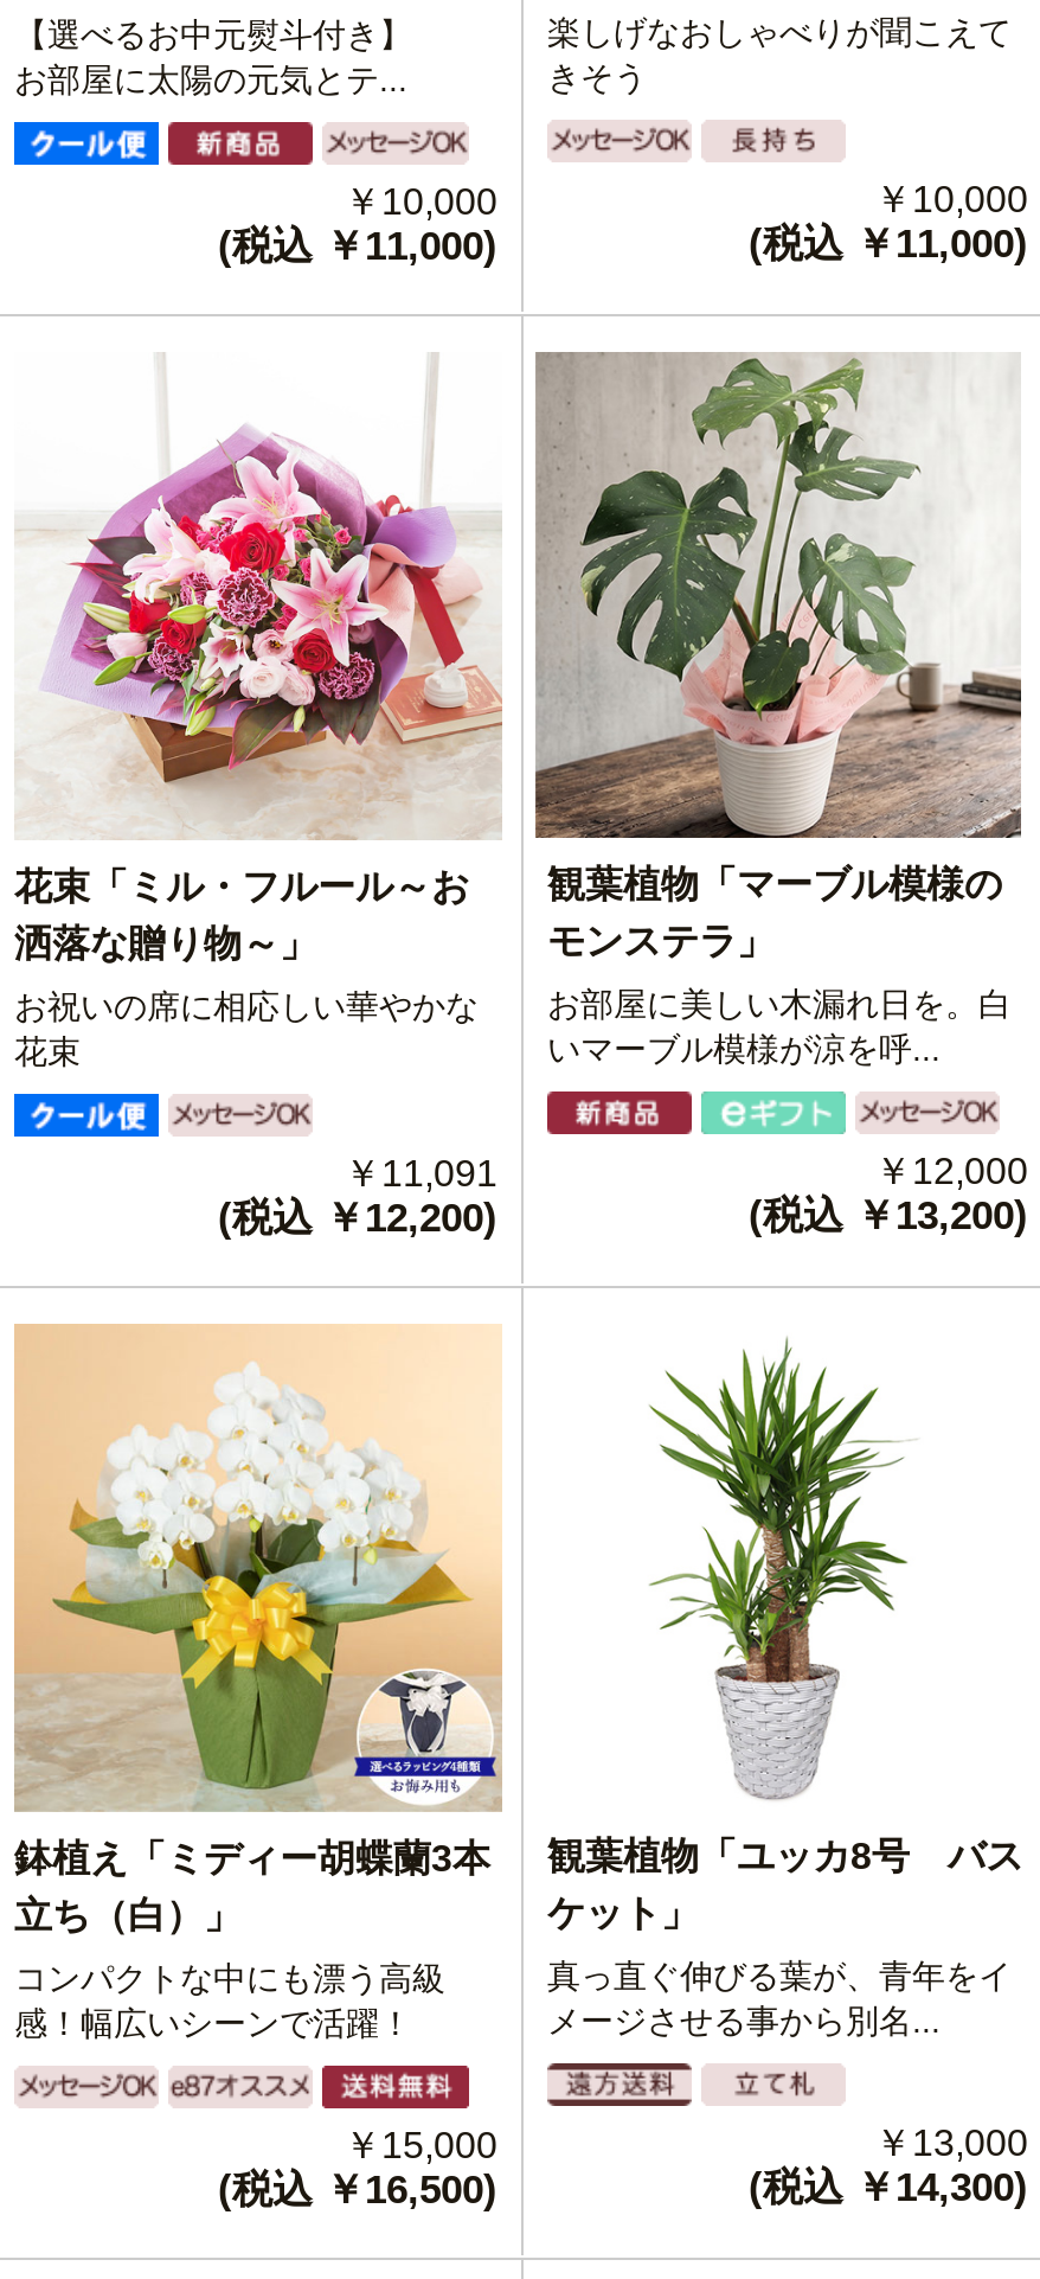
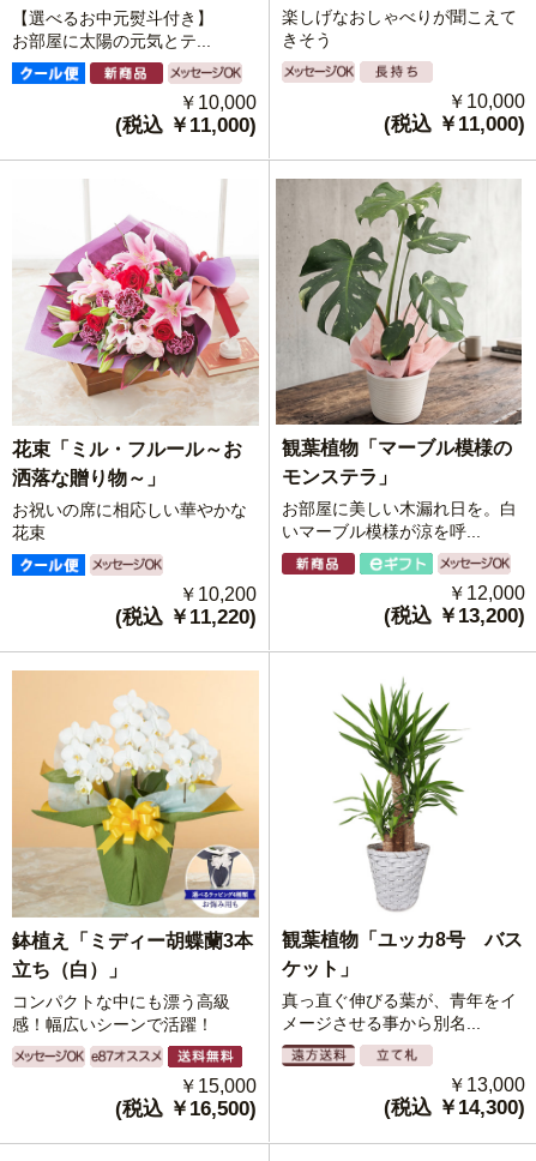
[344,1152,497,1193] ￥11,091 -> [179,584,257,604] ￥10,200
[218,1195,497,1240] (税込 ￥12,200) -> [115,605,257,628] (税込 ￥11,220)

